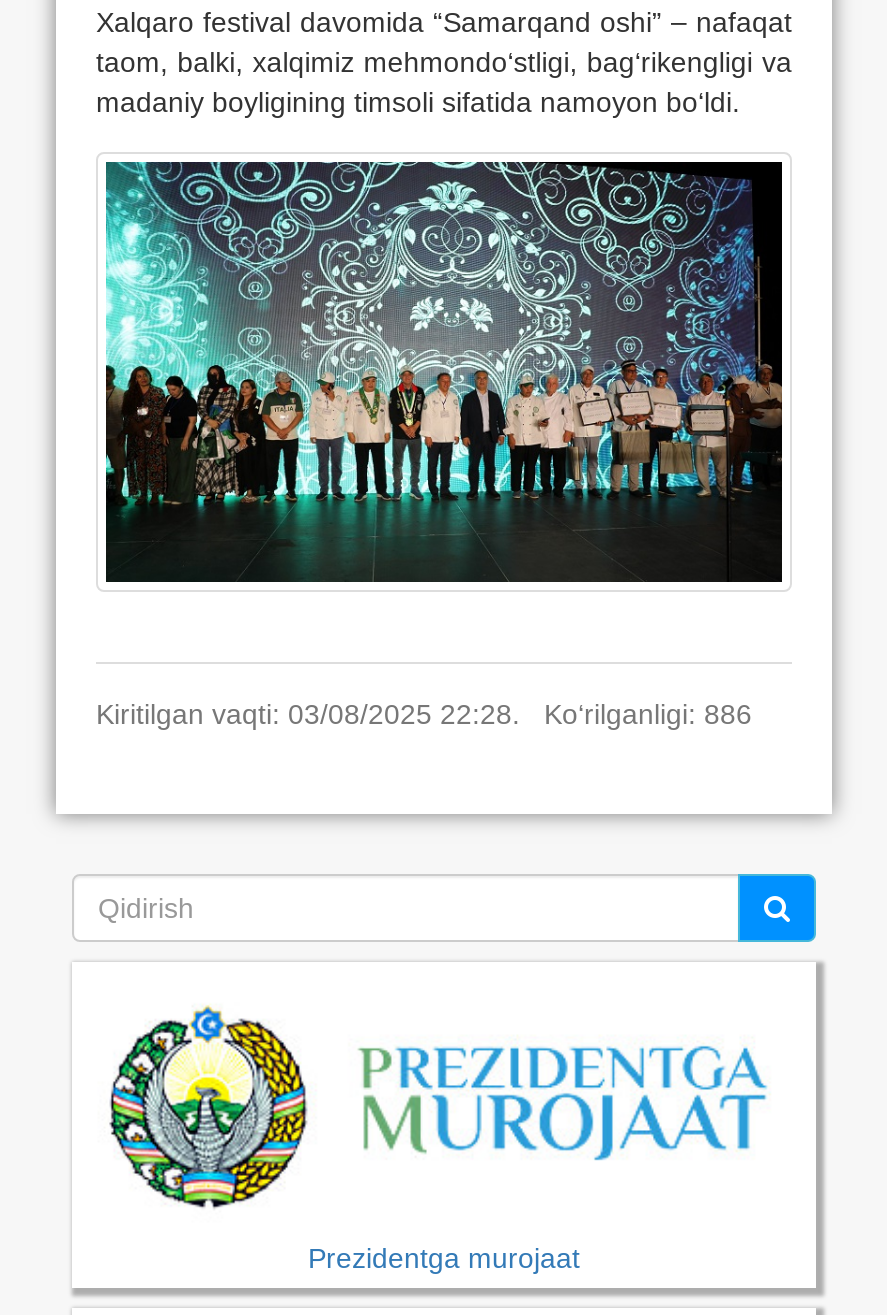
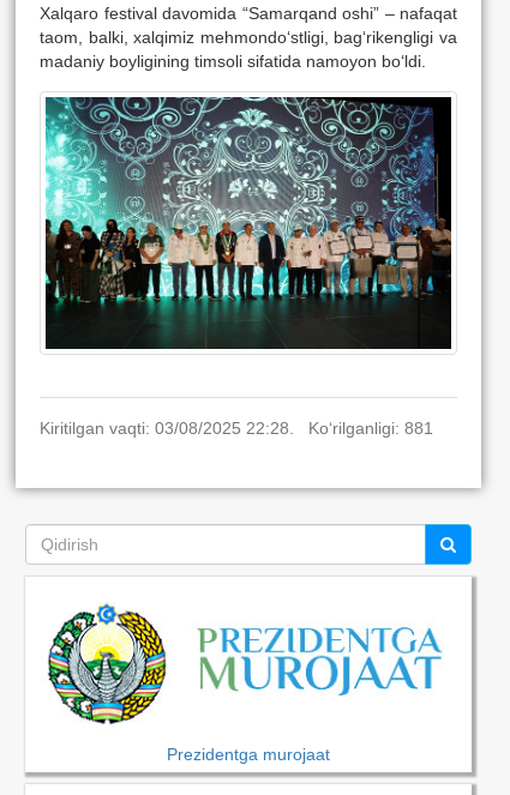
[96,699,752,731] Kiritilgan vaqti: 03/08/2025 22:28. Ko‘rilganligi: 886 -> [40,419,433,438] Kiritilgan vaqti: 03/08/2025 22:28. Ko‘rilganligi: 881

